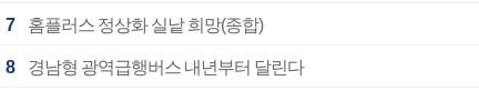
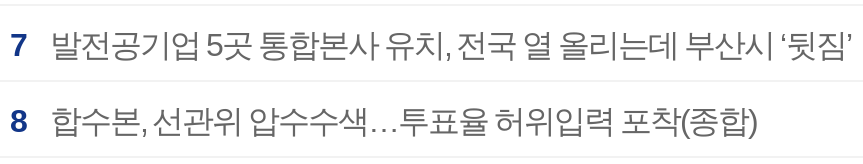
[28,16,263,34] 홈플러스 정상화 실낱 희망(종합) -> [50,28,852,62] 발전공기업 5곳 통합본사 유치, 전국 열 올리는데 부산시 ‘뒷짐’
[28,58,304,77] 경남형 광역급행버스 내년부터 달린다 -> [50,104,756,138] 합수본, 선관위 압수수색…투표율 허위입력 포착(종합)

